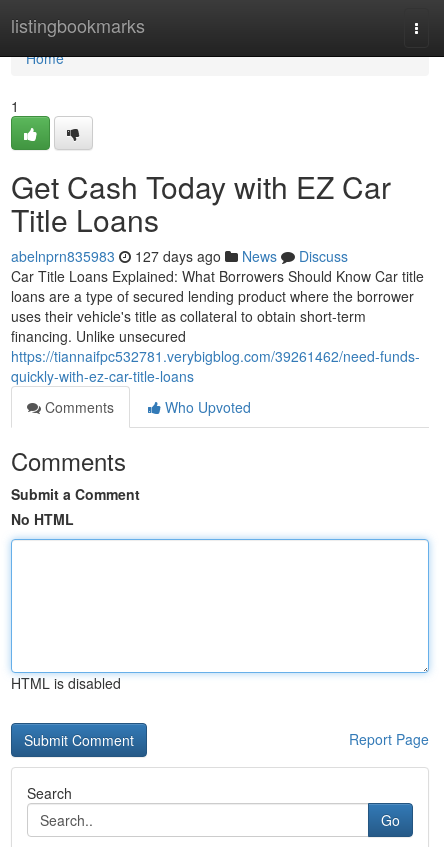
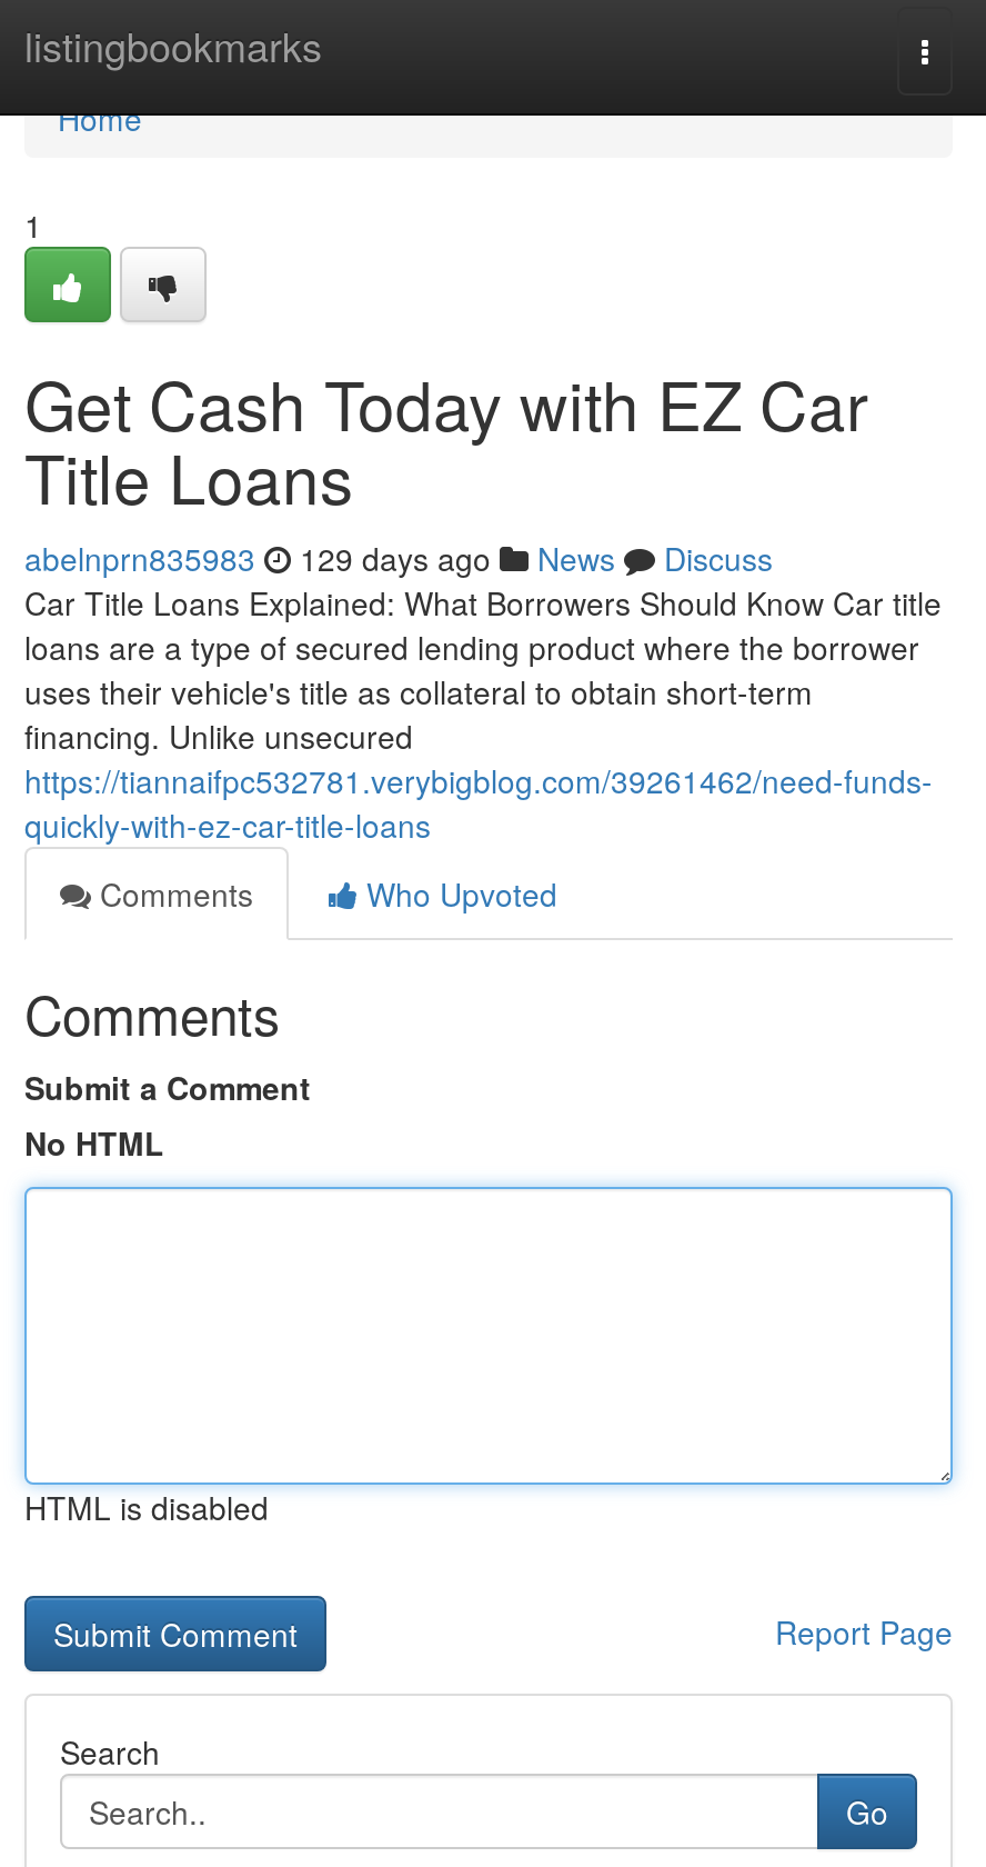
[11,246,348,266] abelnprn835983 127 days ago News Discuss -> [24,536,773,580] abelnprn835983 129 days ago News Discuss

